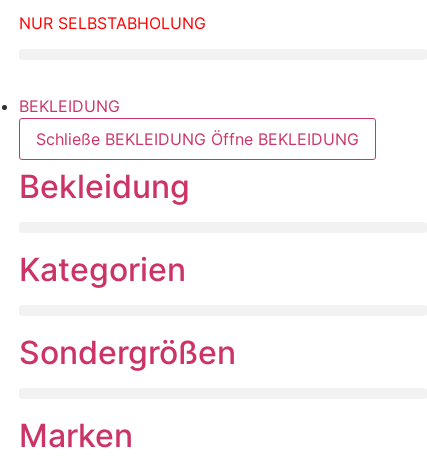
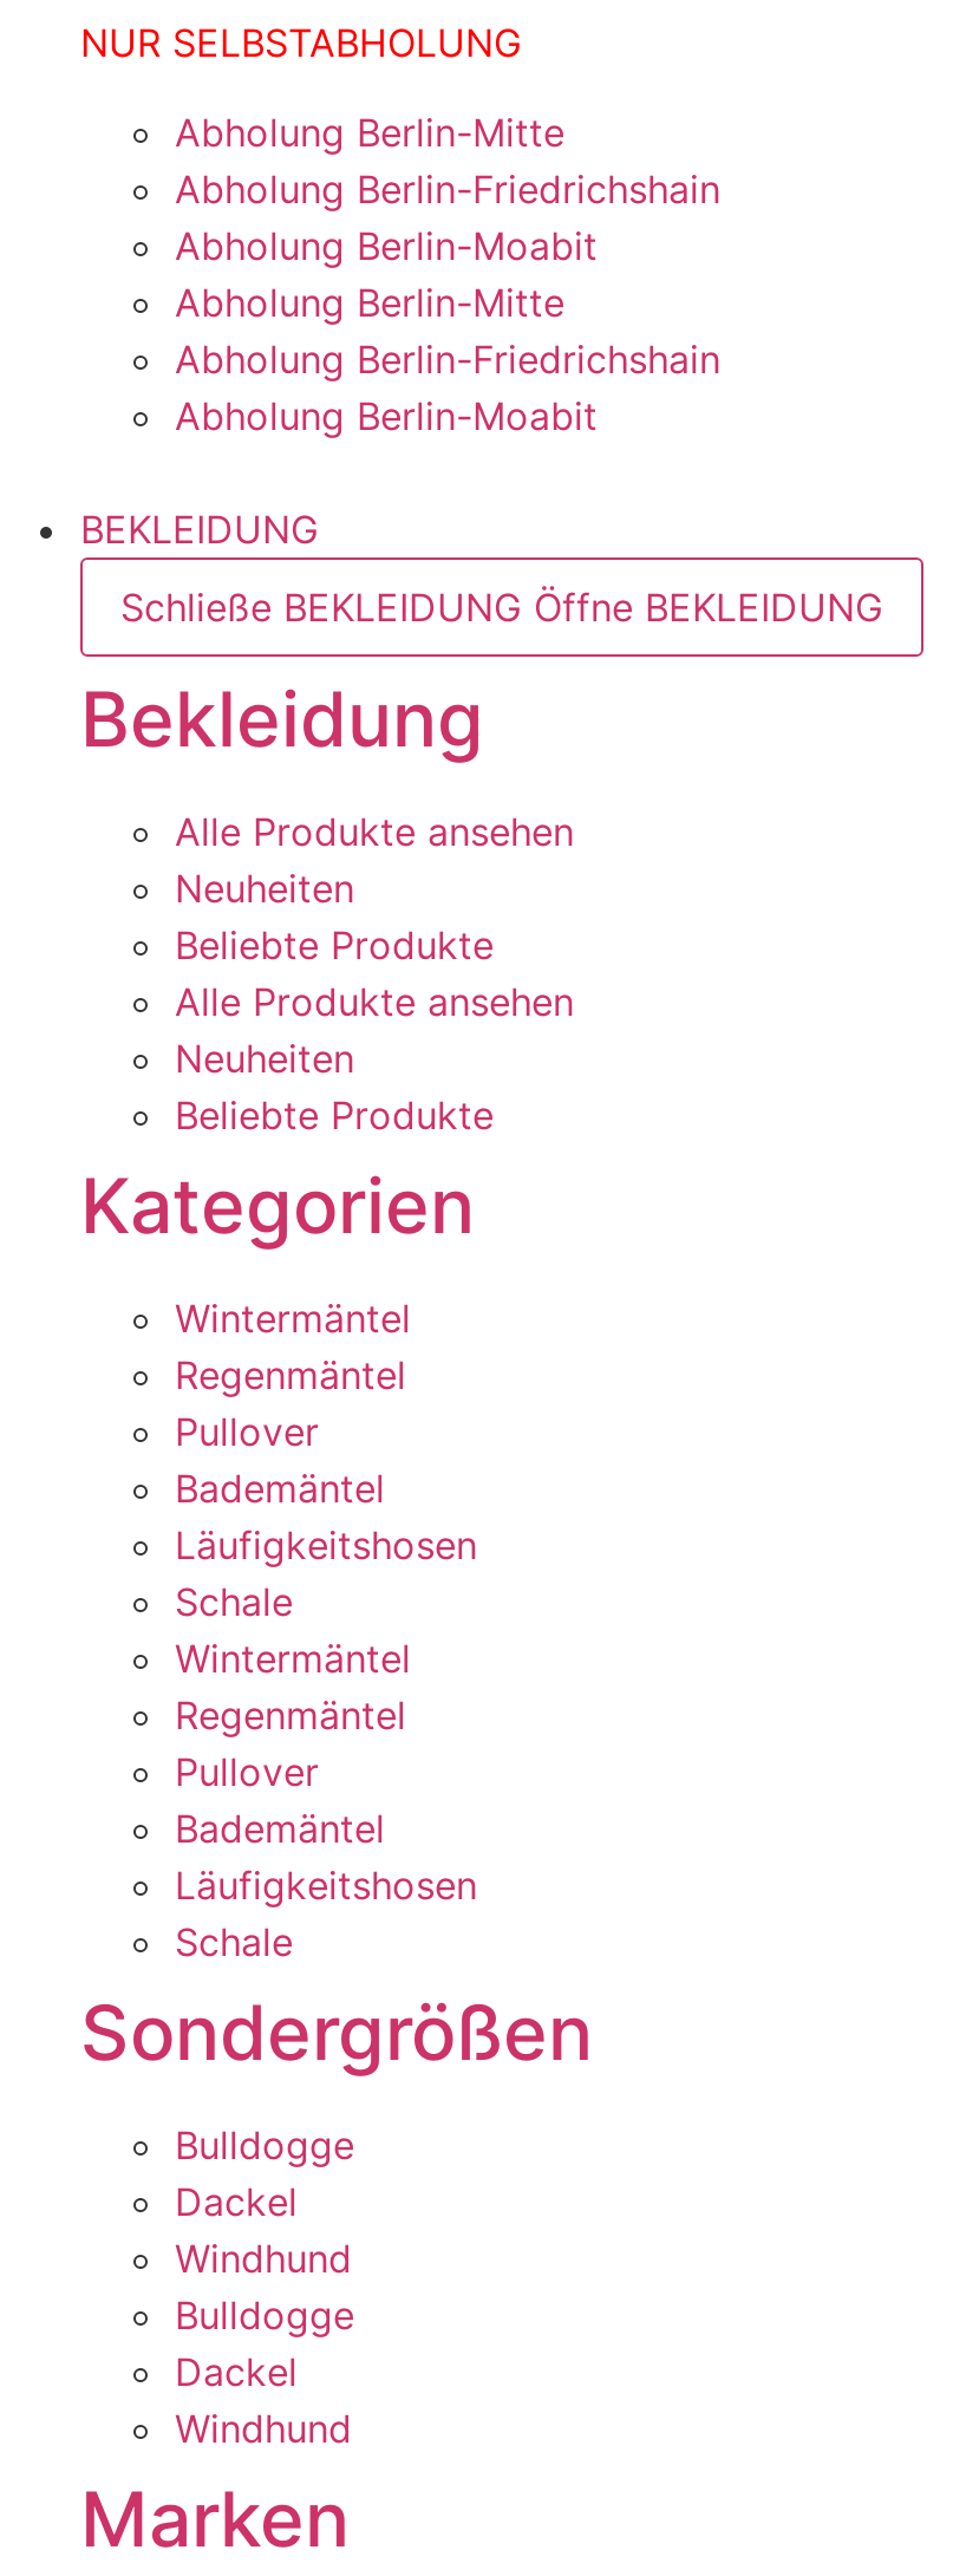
none -> [175,109,720,439] Abholung Berlin-Mitte | Abholung Berlin-Friedrichshain | Abholung Berlin-Moabit | Abholung Berlin-Mitte | Abholung Berlin-Friedrichshain | Abholung Berlin-Moabit
none -> [175,808,574,1139] Alle Produkte ansehen | Neuheiten | Beliebte Produkte | Alle Produkte ansehen | Neuheiten | Beliebte Produkte
none -> [175,1294,477,1965] Wintermäntel | Regenmäntel | Pullover | Bademäntel | Läufigkeitshosen | Schale | Wintermäntel | Regenmäntel | Pullover | Bademäntel | Läufigkeitshosen | Schale
none -> [175,2121,354,2452] Bulldogge | Dackel | Windhund | Bulldogge | Dackel | Windhund

